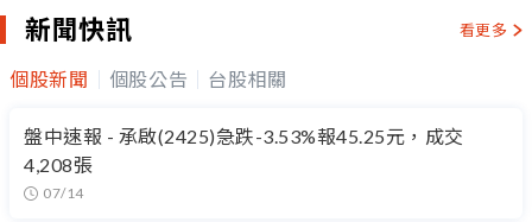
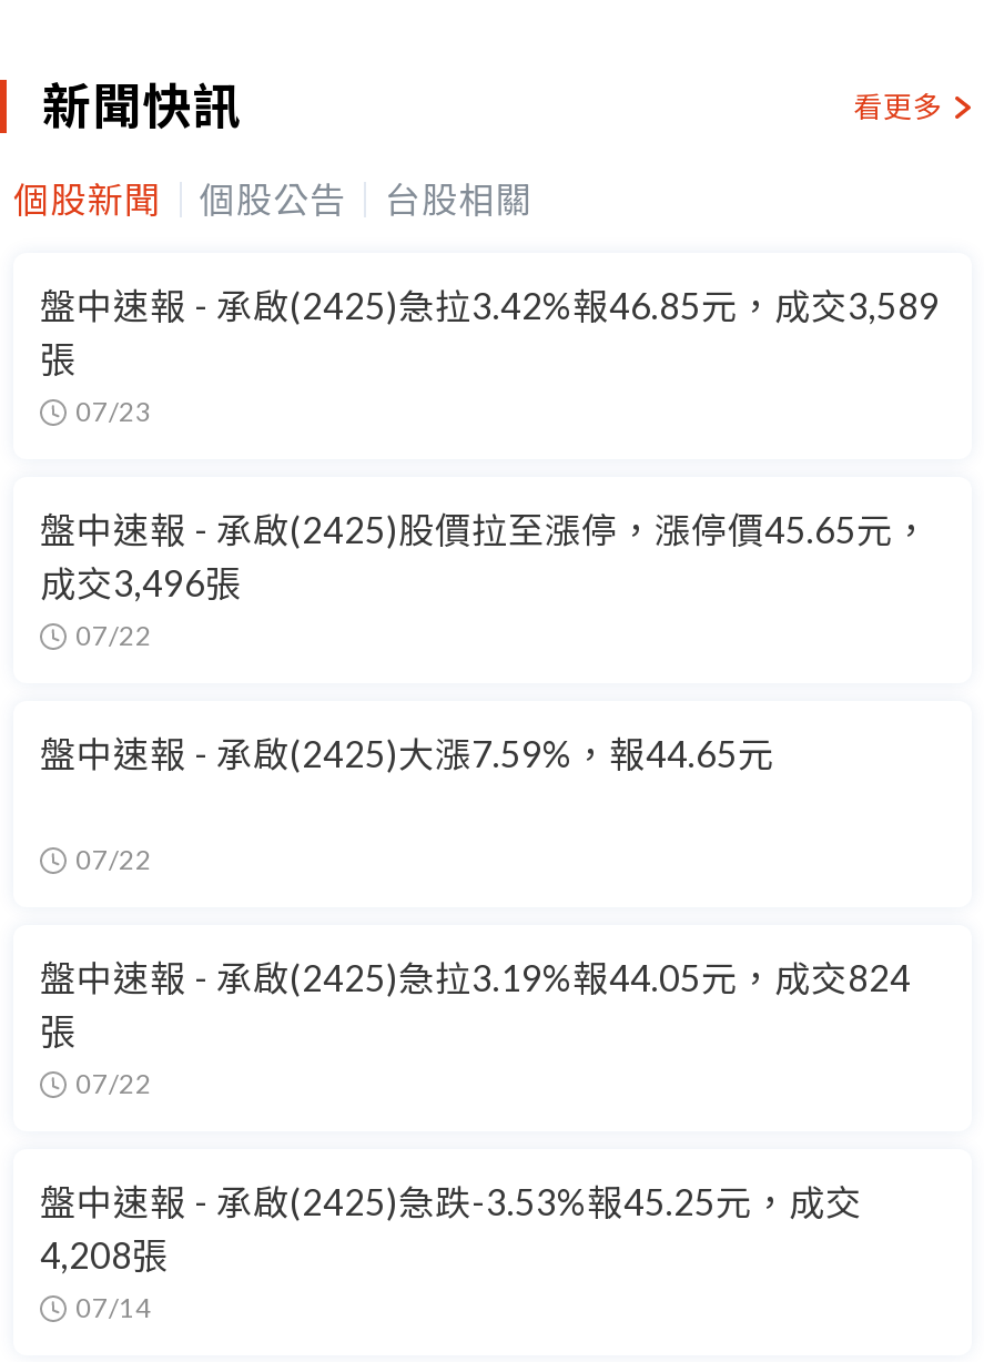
none -> [40,284,940,1100] 盤中速報 - 承啟(2425)急拉3.42%報46.85元，成交3,589 | 張 | 07/23 | 盤中速報 - 承啟(2425)股價拉至漲停，漲停價45.65元， | 成交3,496張 | 07/22 | 盤中速報 - 承啟(2425)大漲7.59%，報44.65元 | 07/22 | 盤中速報 - 承啟(2425)急拉3.19%報44.05元，成交824 | 張 | 07/22

